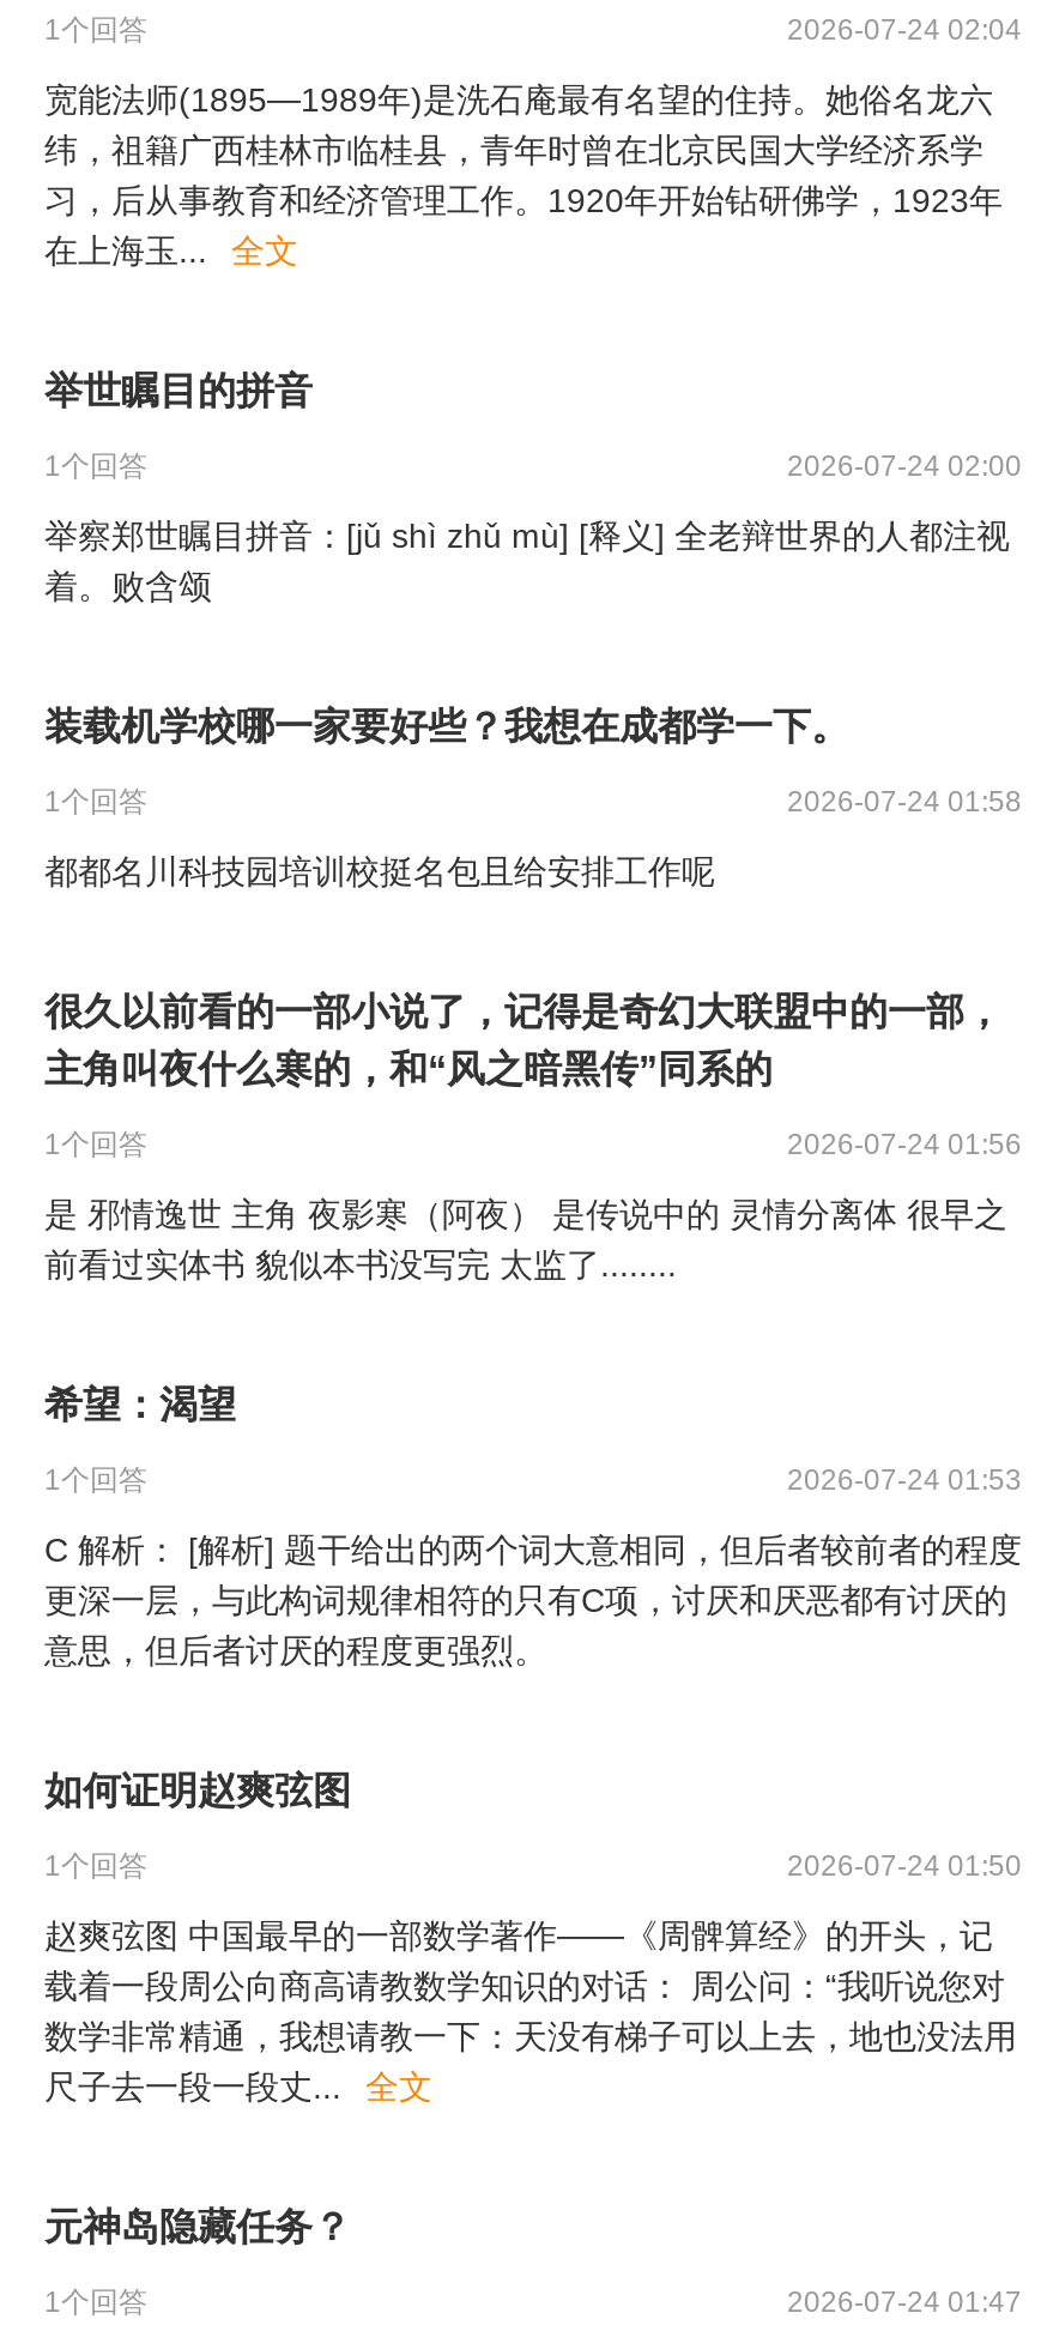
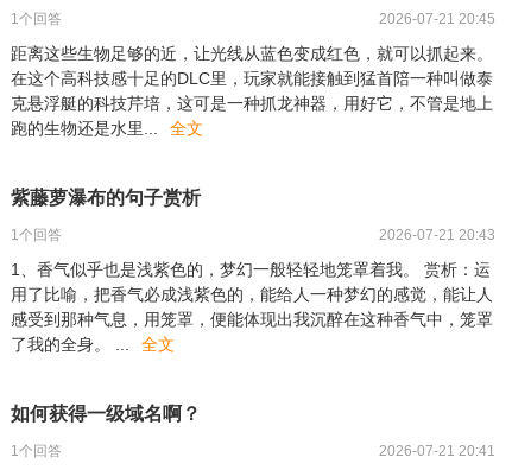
[787,13,1022,47] 2026-07-24 02:04 -> [379,11,495,27] 2026-07-21 20:45
[44,80,1003,270] 宽能法师(1895—1989年)是洗石庵最有名望的住持。她俗名龙六 | 纬，祖籍广西桂林市临桂县，青年时曾在北京民国大学经济系学 | 习，后从事教育和经济管理工作。1920年开始钻研佛学，1923年 | 在上海玉... -> [11,44,493,138] 距离这些生物足够的近，让光线从蓝色变成红色，就可以抓起来。 | 在这个高科技感十足的DLC里，玩家就能接触到猛首陪一种叫做泰 | 克悬浮艇的科技芹培，这可是一种抓龙神器，用好它，不管是地上 | 跑的生物还是水里...
[44,370,313,411] 举世瞩目的拼音 -> [11,188,201,208] 紫藤萝瀑布的句子赏析
[44,449,1022,2106] 2026-07-24 02:00 | 举察郑世瞩目拼音：[jǔ shì zhǔ mù] [释义] 全老辩世界的人都注视 | 着。败含颂 | 装载机学校哪一家要好些？我想在成都学一下。 | 1个回答 | 2026-07-24 01:58 | 都都名川科技园培训校挺名包且给安排工作呢 | 很久以前看的一部小说了，记得是奇幻大联盟中的一部， | 主角叫夜什么寒的，和“风之暗黑传”同系的 | 1个回答 | 2026-07-24 01:56 | 是 邪情逸世 主角 夜影寒（阿夜） 是传说中的 灵情分离体 很早之 | 前看过实体书 貌似本书没写完 太监了........ | 希望：渴望 | 1个回答 | 2026-07-24 01:53 | C 解析： [解析] 题干给出的两个词大意相同，但后者较前者的程度 | 更深一层，与此构词规律相符的只有C项，讨厌和厌恶都有讨厌的 | 意思，但后者讨厌的程度更强烈。 | 如何证明赵爽弦图 | 1个回答 | 2026-07-24 01:50 | 赵爽弦图 中国最早的一部数学著作——《周髀算经》的开头，记 | 载着一段周公向商高请教数学知识的对话： 周公问：“我听说您对 | 数学非常精通，我想请教一下：天没有梯子可以上去，地也没法用 | 尺子去一段一段丈... -> [11,227,495,354] 2026-07-21 20:43 | 1、香气似乎也是浅紫色的，梦幻一般轻轻地笼罩着我。 赏析：运 | 用了比喻，把香气必成浅紫色的，能给人一种梦幻的感觉，能让人 | 感受到那种气息，用笼罩，便能体现出我沉醉在这种香气中，笼罩 | 了我的全身。...
[44,2206,351,2247] 元神岛隐藏任务？ -> [11,404,201,424] 如何获得一级域名啊？
[787,2285,1022,2319] 2026-07-24 01:47 -> [379,443,495,459] 2026-07-21 20:41

